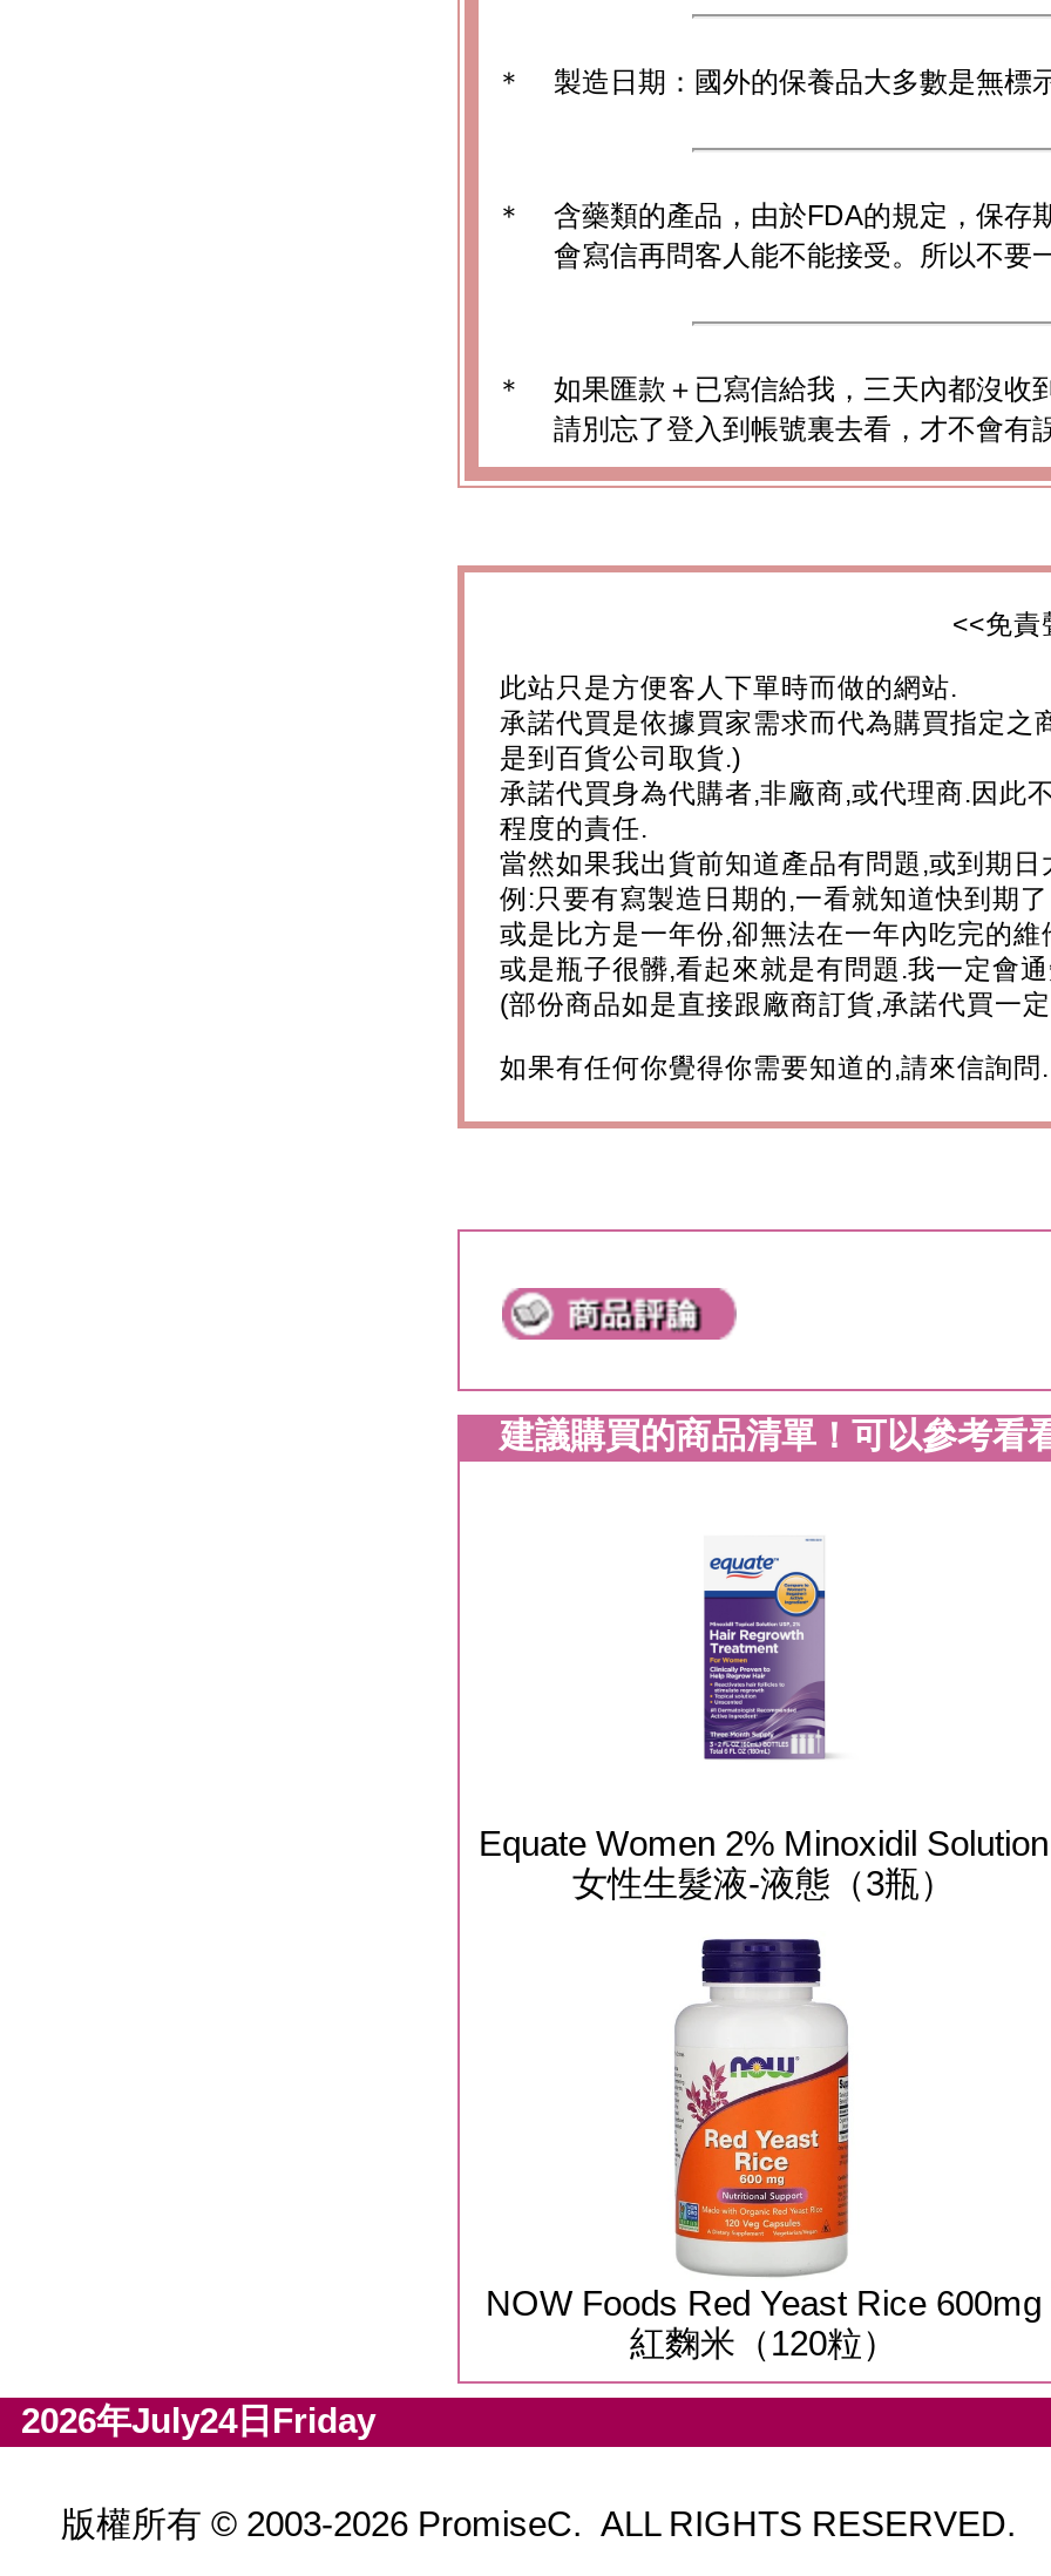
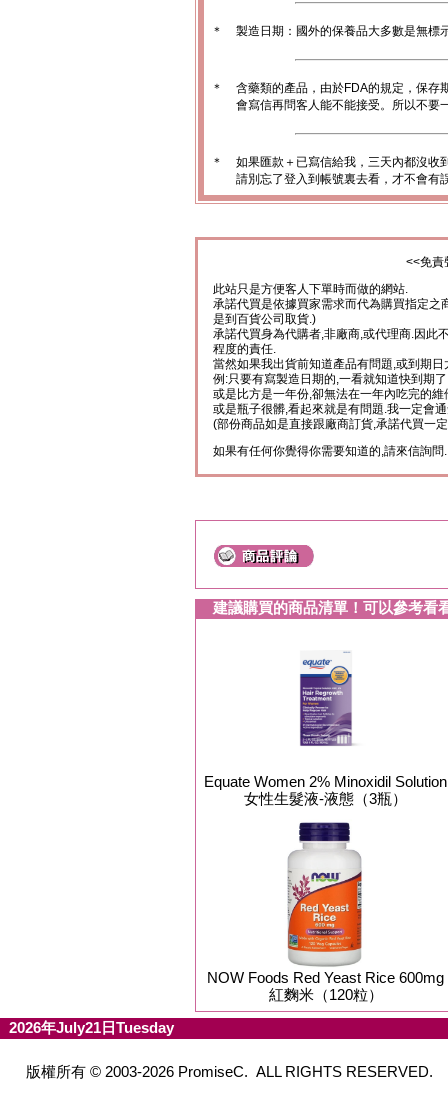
[2,2400,394,2440] 2026年July24日Friday -> [1,1019,182,1036] 2026年July21日Tuesday

